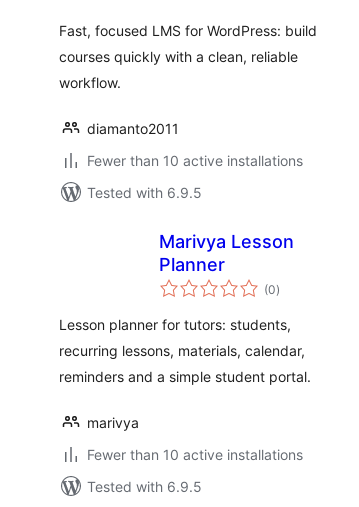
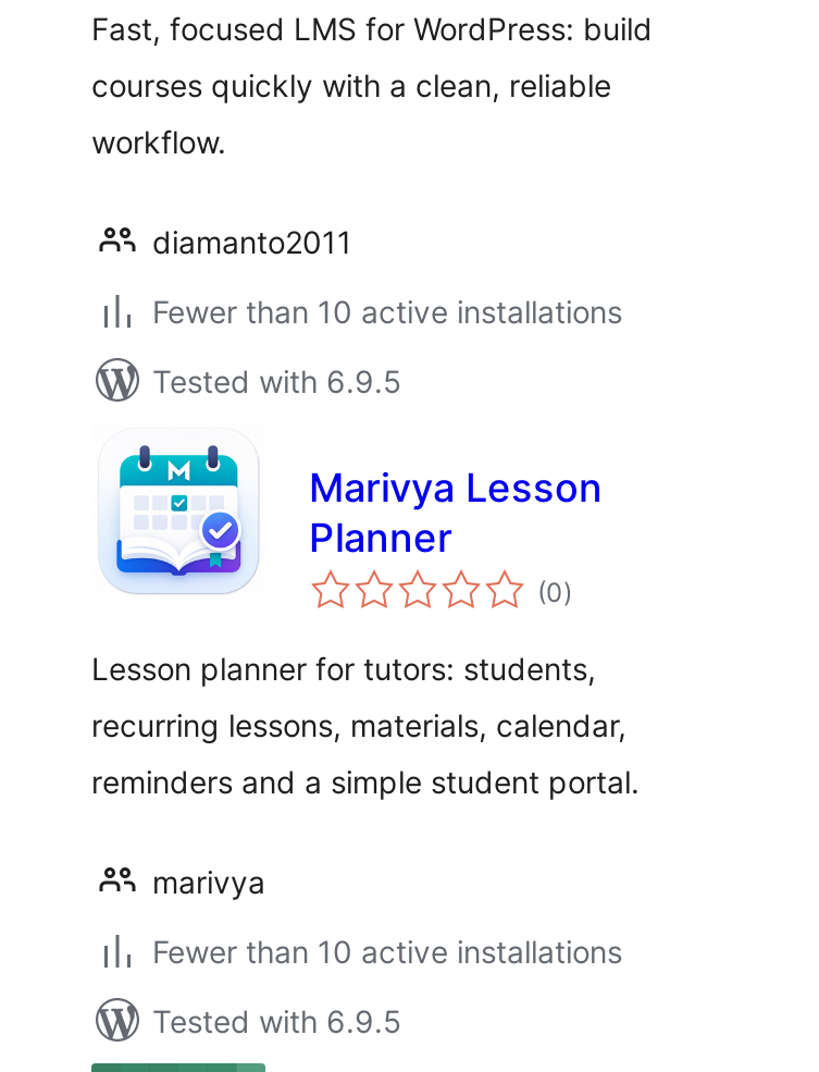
none -> [98,443,259,595] [image]

